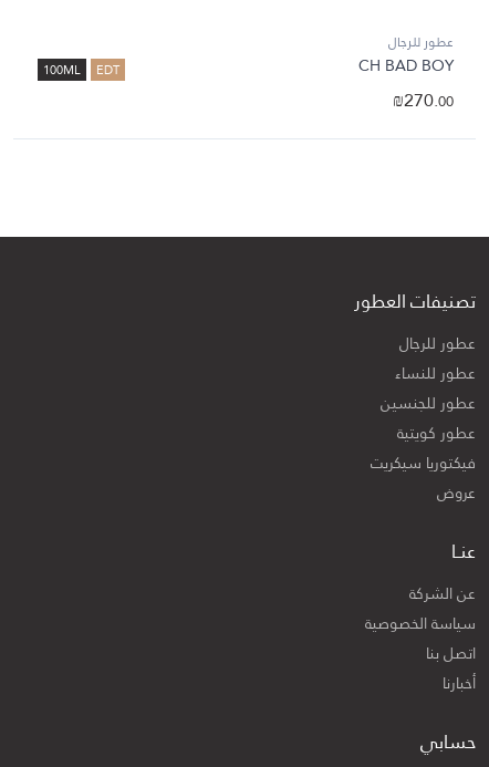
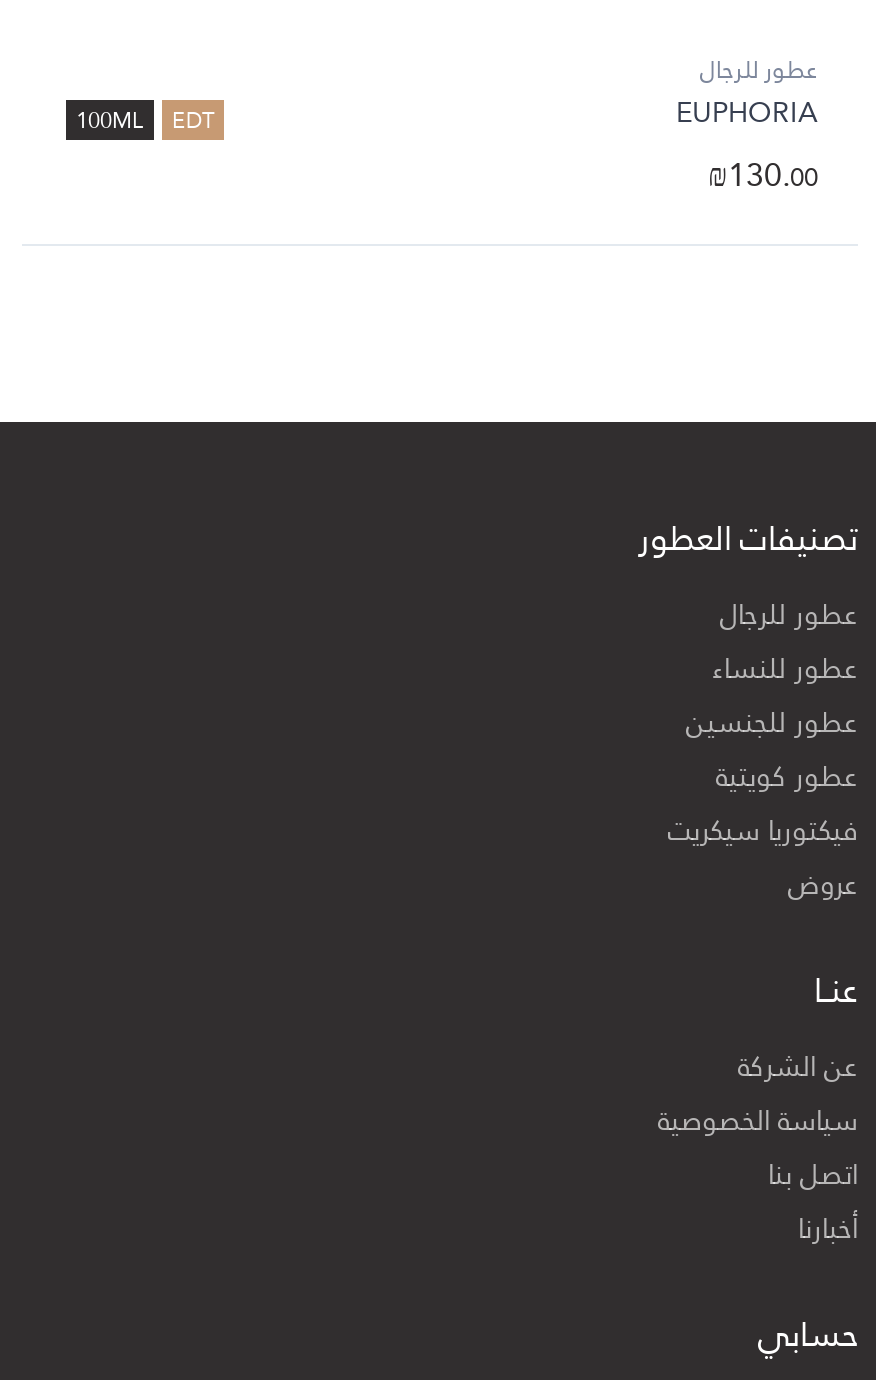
[358,51,454,116] CH BAD BOY | ₪270.00 -> [676,86,818,204] EUPHORIA | ₪130.00

